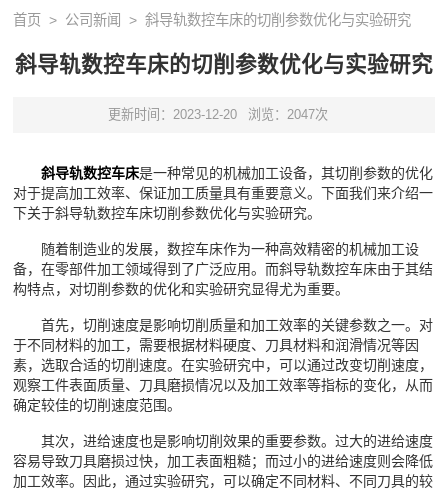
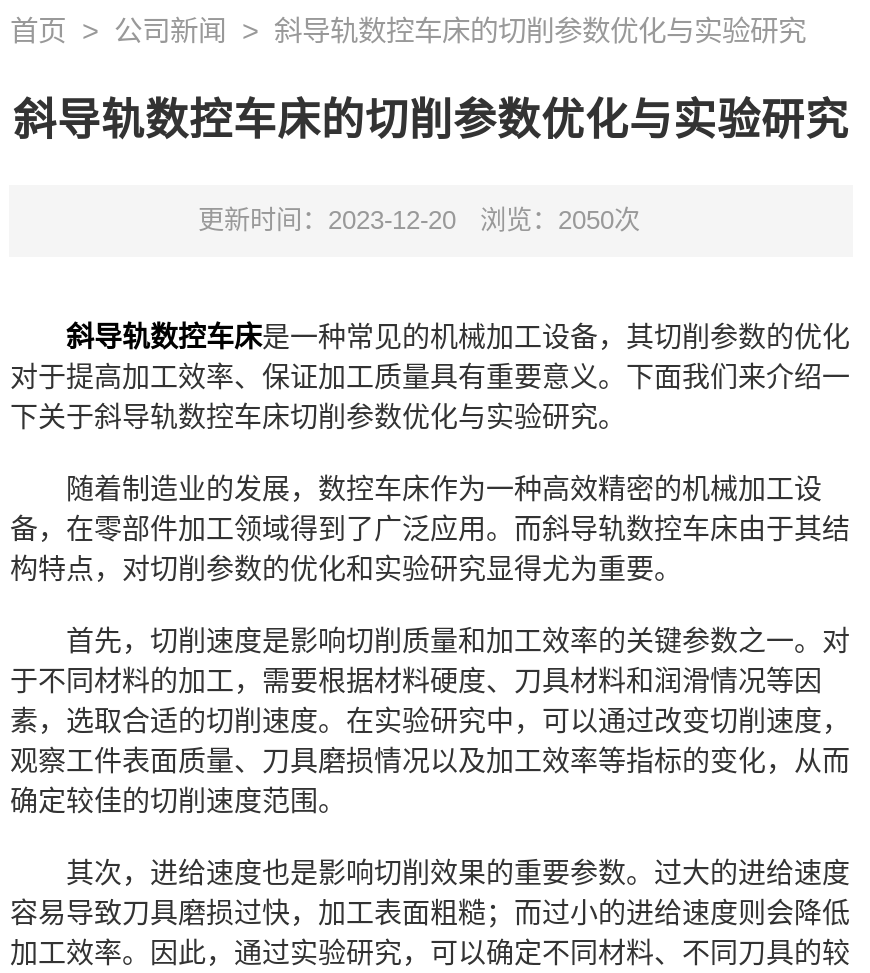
[107,107,328,122] 更新时间：2023-12-20 浏览：2047次 -> [198,206,640,236] 更新时间：2023-12-20 浏览：2050次

